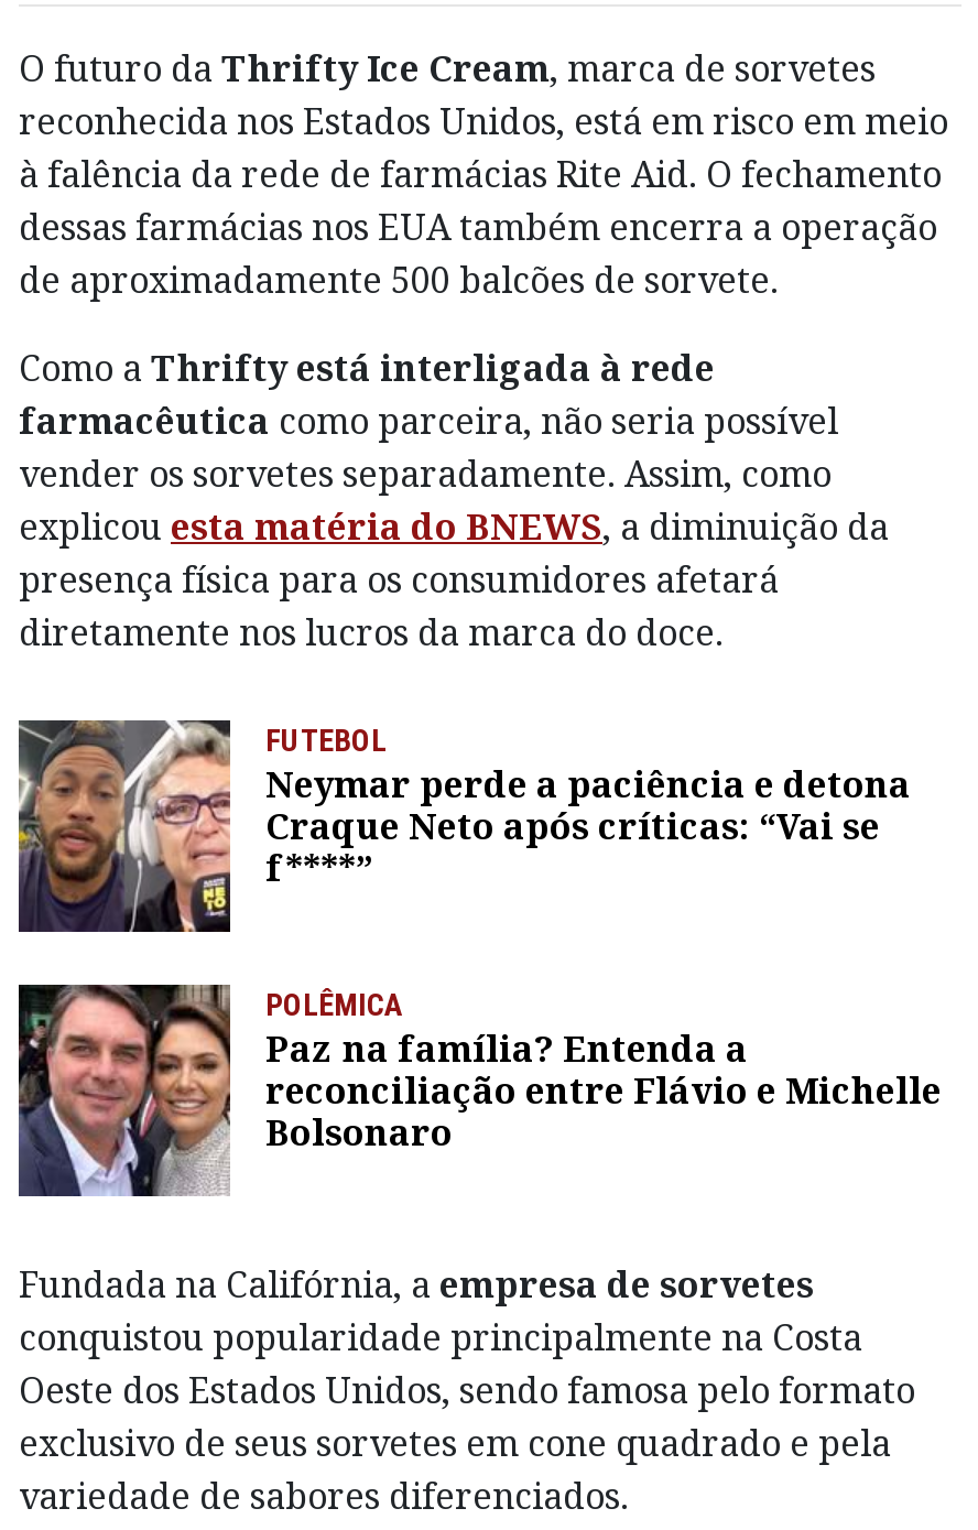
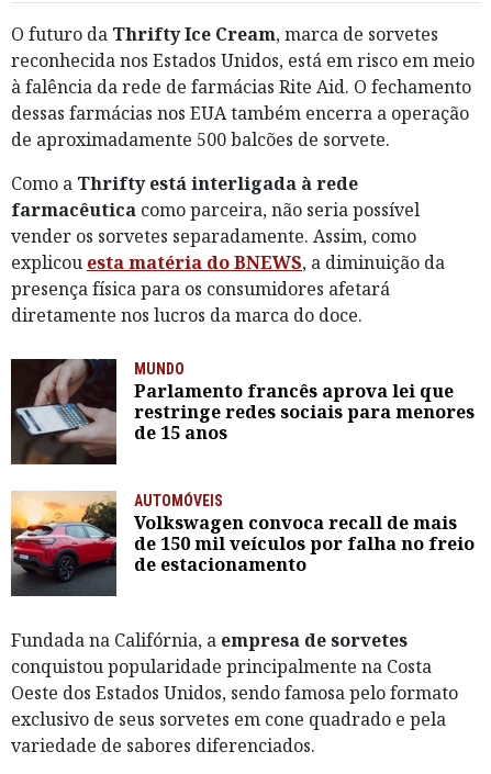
[17,718,911,934] [image] | FUTEBOL | Neymar perde a paciência e detona | Craque Neto após críticas: “Vai se | f****” -> [10,358,475,464] [image] | MUNDO | Parlamento francês aprova lei que | restringe redes sociais para menores | de 15 anos
[17,983,942,1198] [image] | POLÊMICA | Paz na família? Entenda a | reconciliação entre Flávio e Michelle | Bolsonaro -> [10,491,475,597] [image] | AUTOMÓVEIS | Volkswagen convoca recall de mais | de 150 mil veículos por falha no freio | de estacionamento

